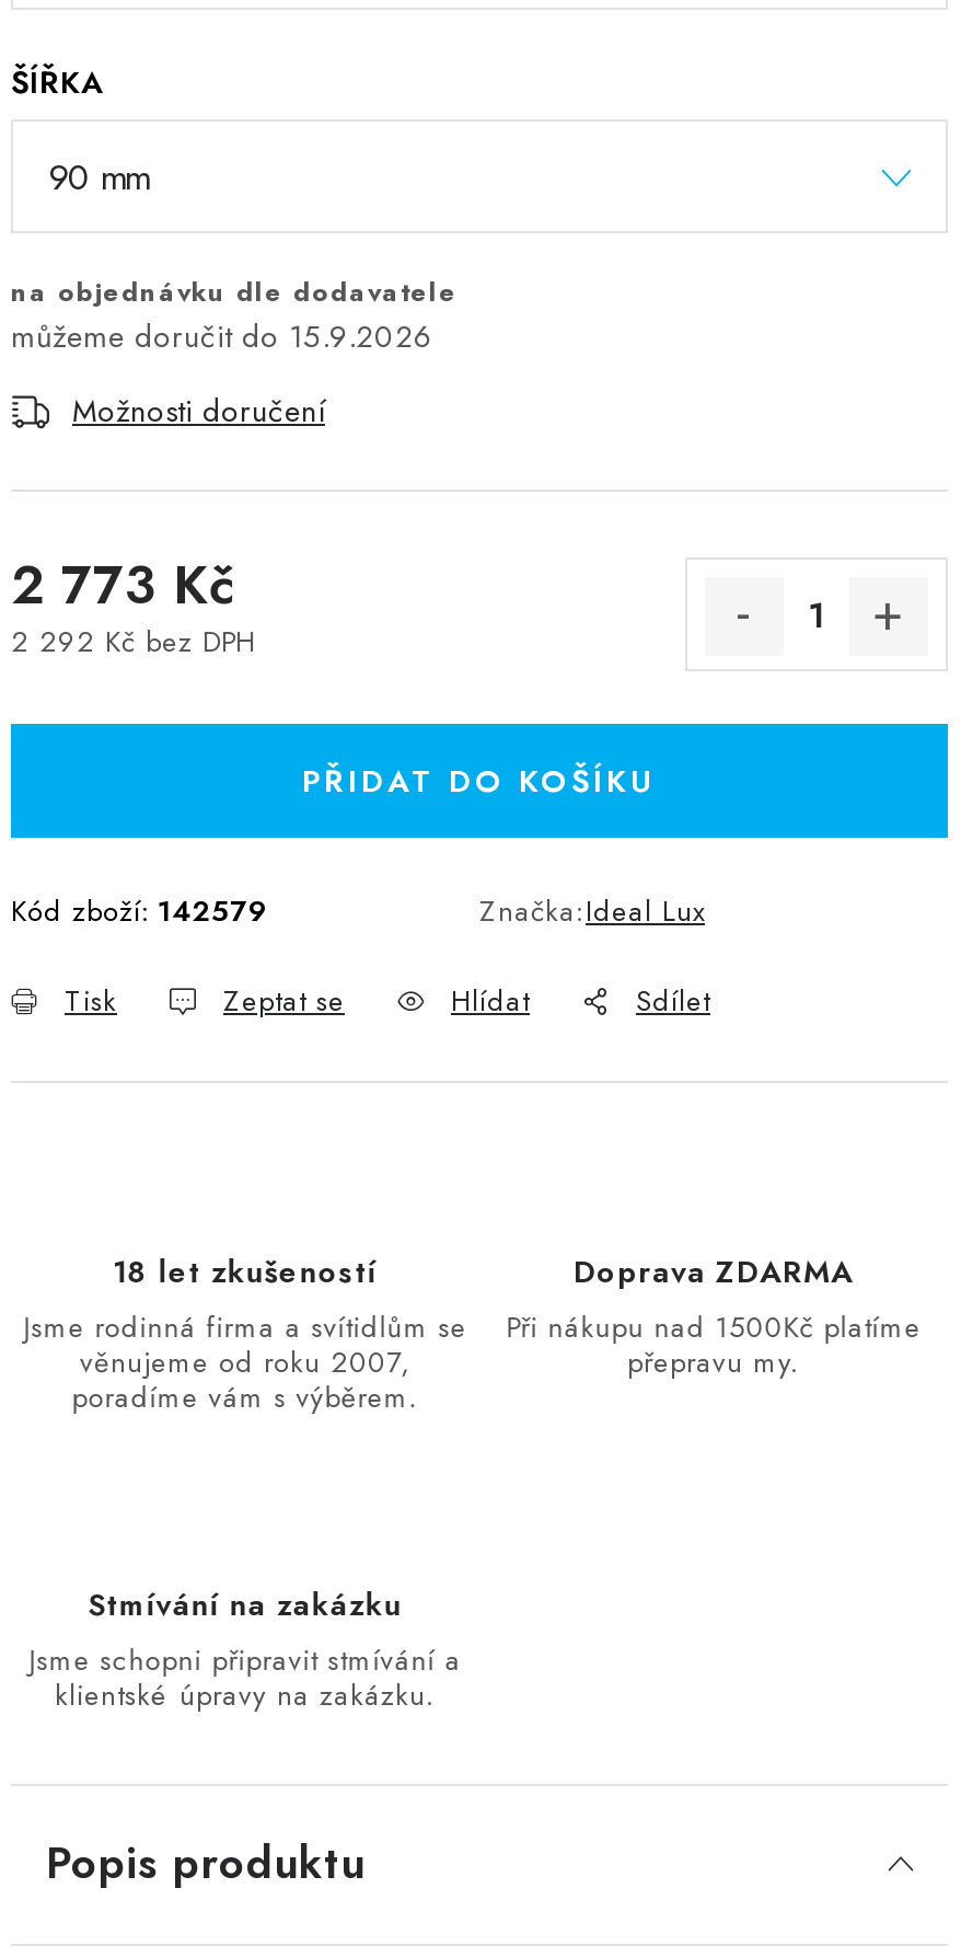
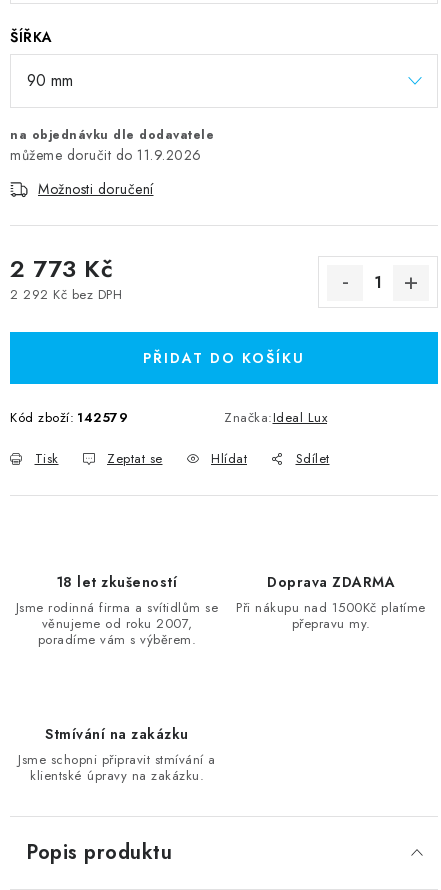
[289,314,435,358] 15.9.2026 -> [137,145,201,165] 11.9.2026

